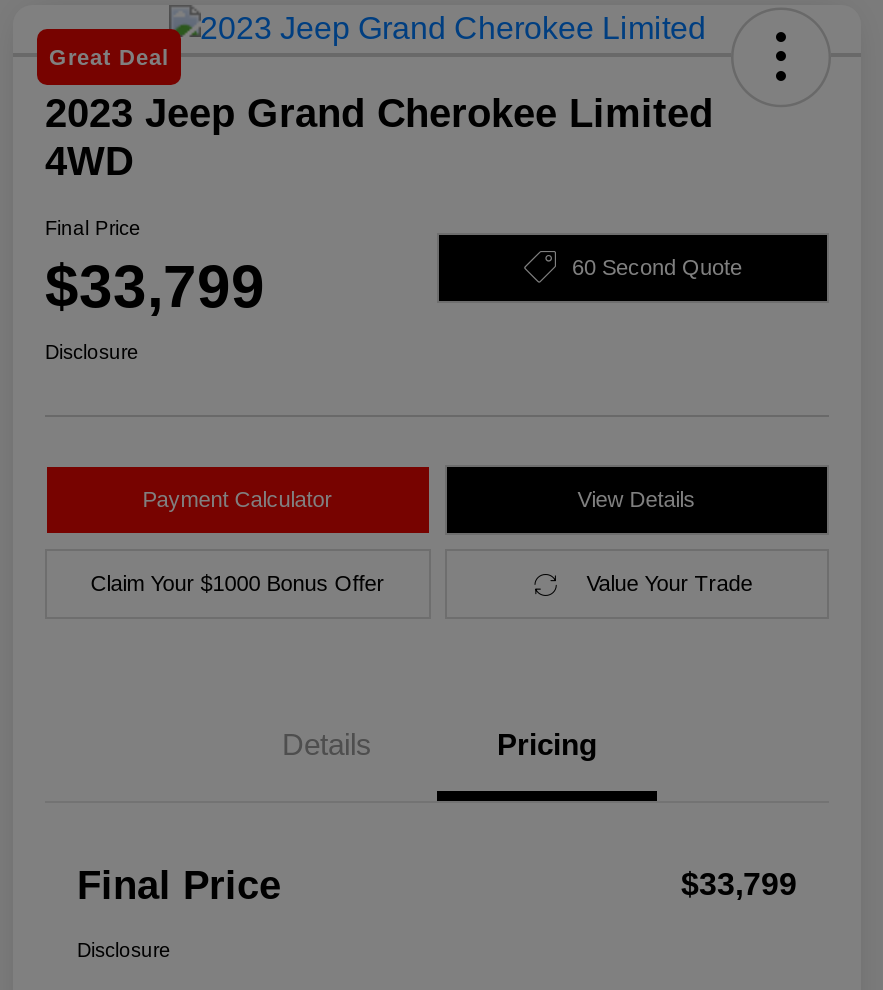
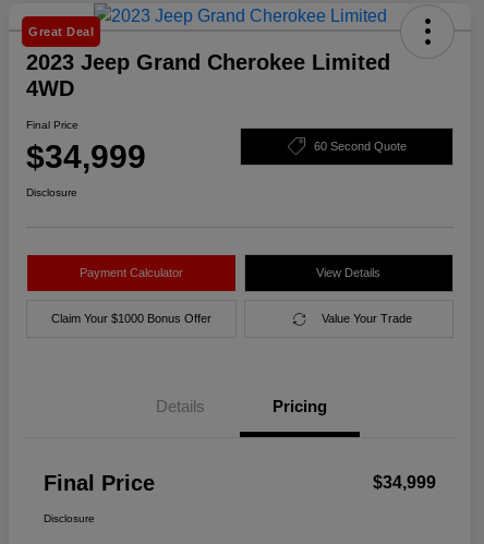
[45,253,265,319] $33,799 -> [26,139,146,175] $34,999
[681,867,797,901] $33,799 -> [373,473,436,492] $34,999

